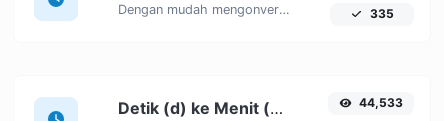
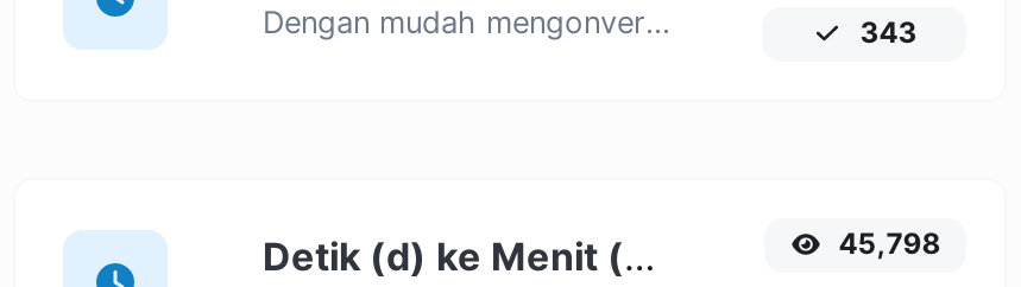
[367,6,394,21] 335 -> [853,15,917,51] 343
[356,95,403,110] 44,533 -> [831,226,941,262] 45,798

